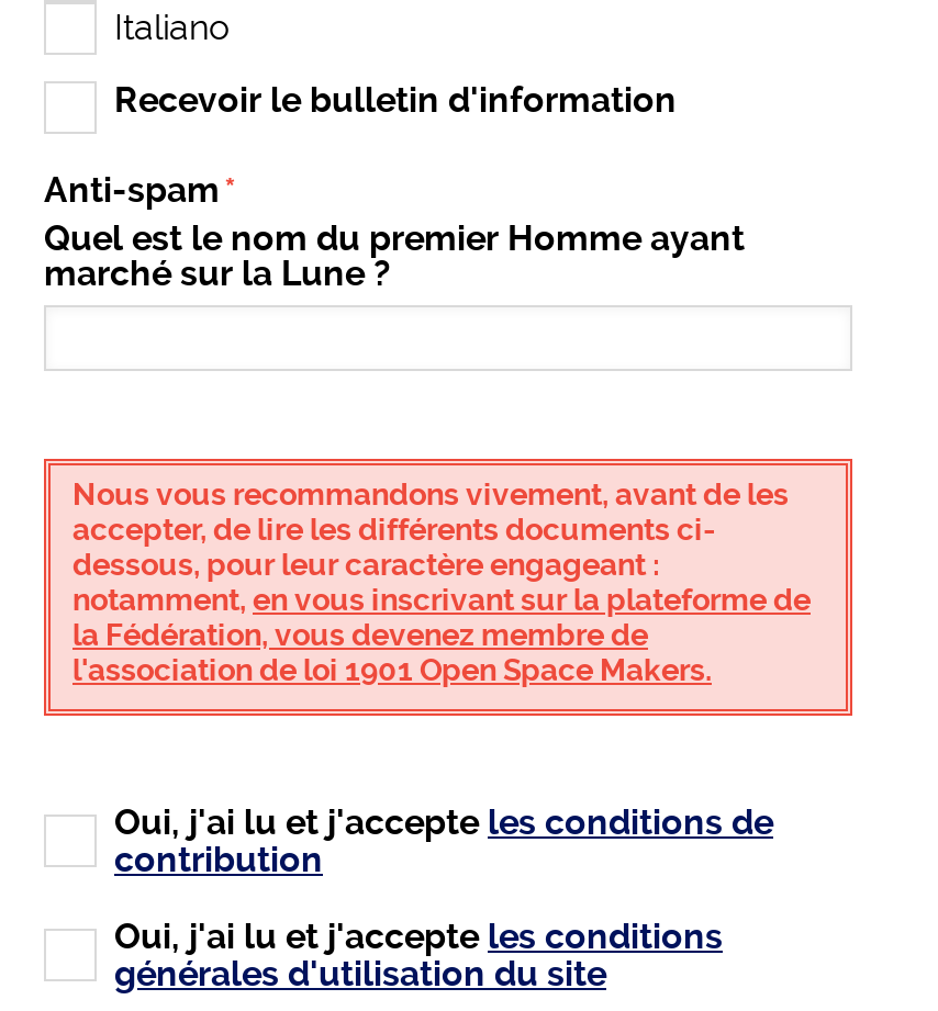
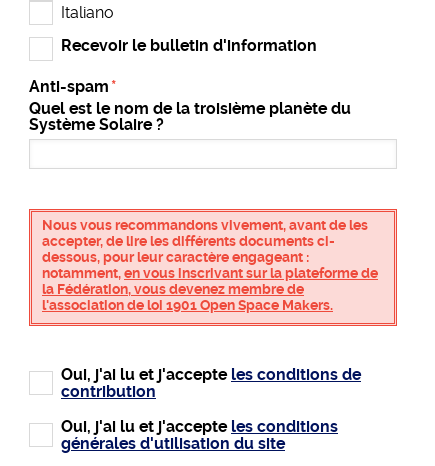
[44,218,745,295] Quel est le nom du premier Homme ayant | marché sur la Lune ? -> [29,99,351,134] Quel est le nom de la troisième planète du | Système Solaire ?

